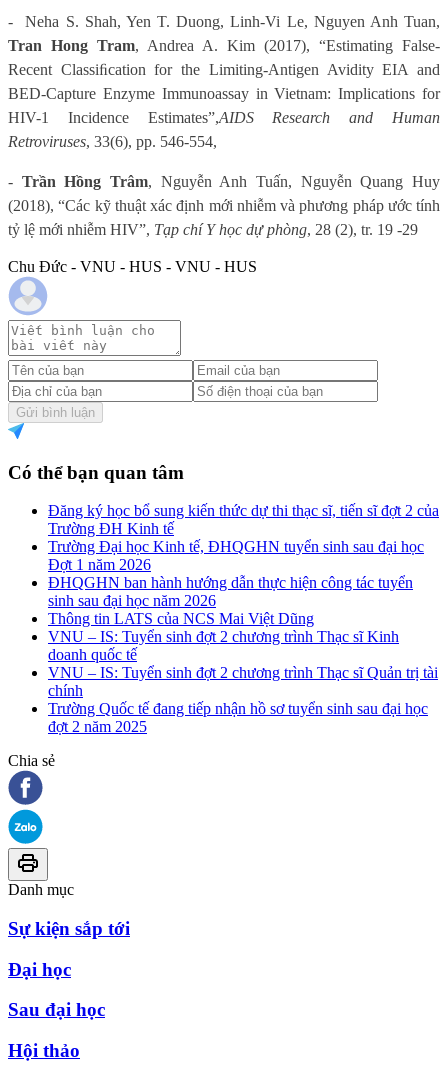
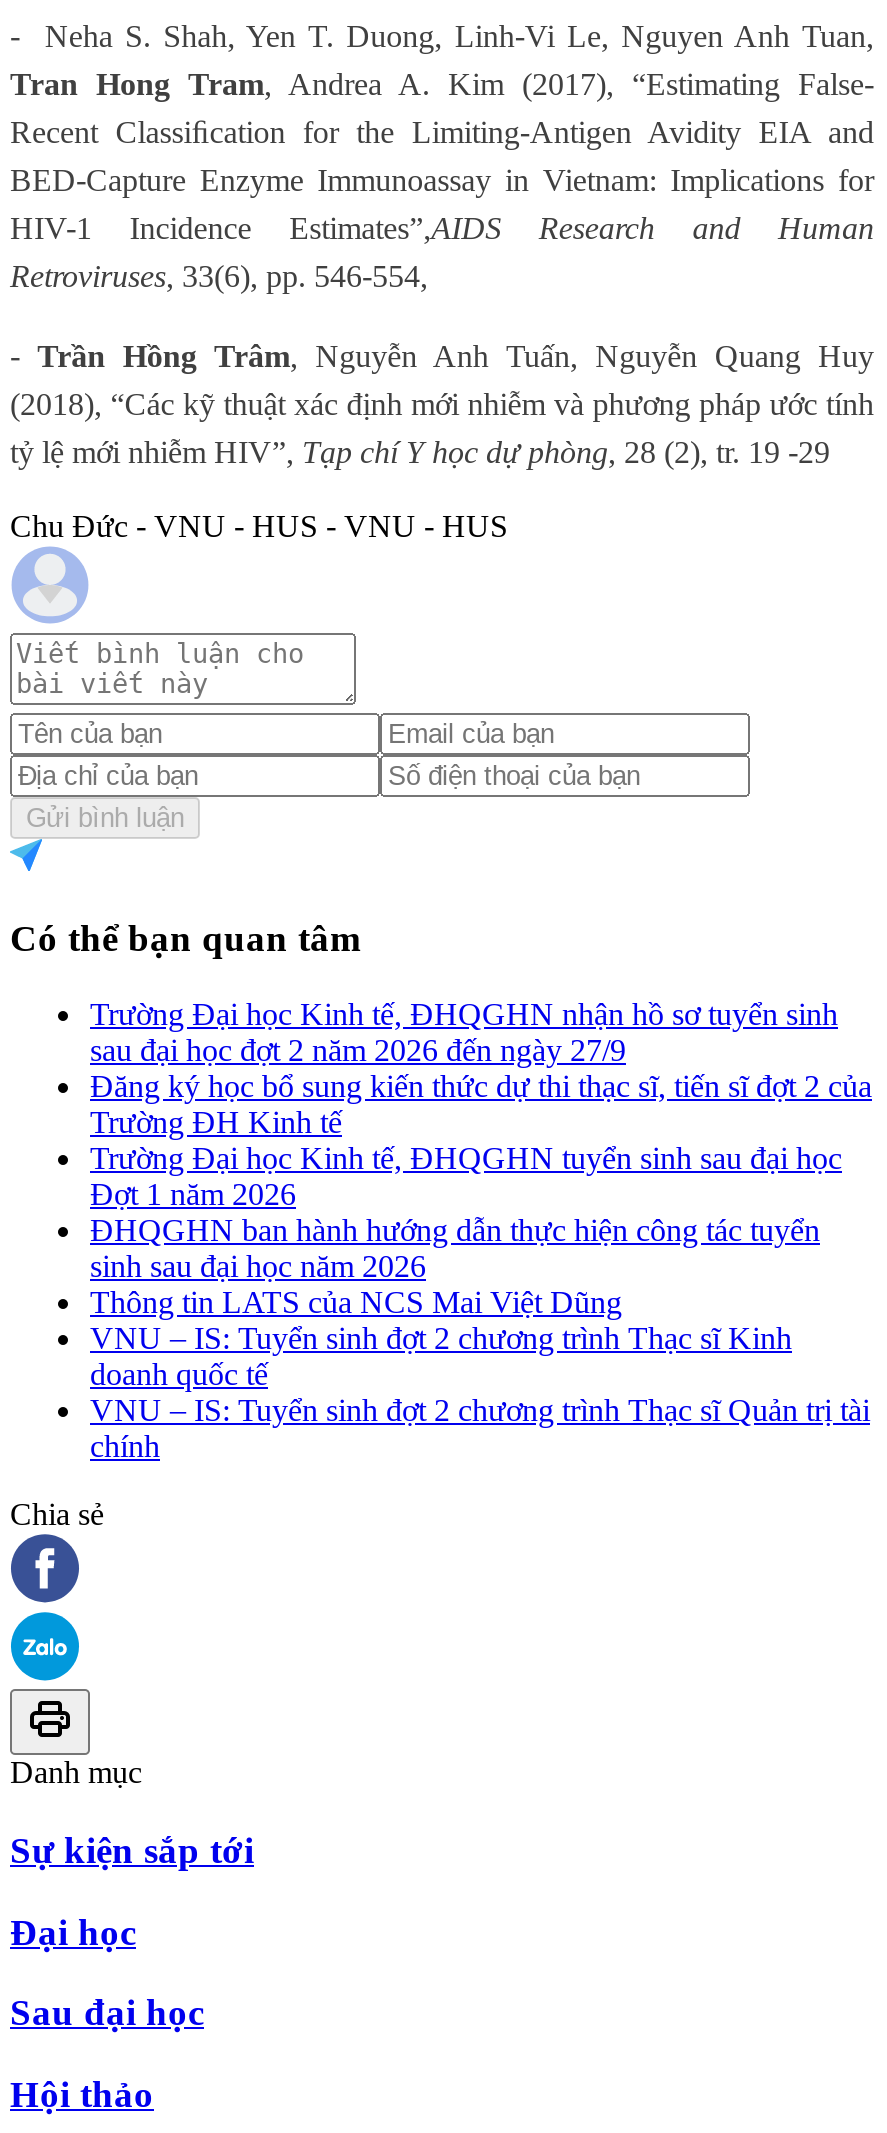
none -> [90,997,838,1067] Trường Đại học Kinh tế, ĐHQGHN nhận hồ sơ tuyển sinh | sau đại học đợt 2 năm 2026 đến ngày 27/9
moved [48,502,439,699] -> [90,1069,872,1463]: Đăng ký học bổ sung kiến thức dự thi thạc sĩ, tiến sĩ đợt 2 của | Trường ĐH Kinh tế | Trường Đại học Kinh tế, ĐHQGHN tuyển sinh sau đại học | ... | VNU – IS: Tuyển sinh đợt 2 chương trình Thạc sĩ Quản trị tài | chính
[48,700,428,735] Trường Quốc tế đang tiếp nhận hồ sơ tuyển sinh sau đại học | đợt 2 năm 2025 -> none

